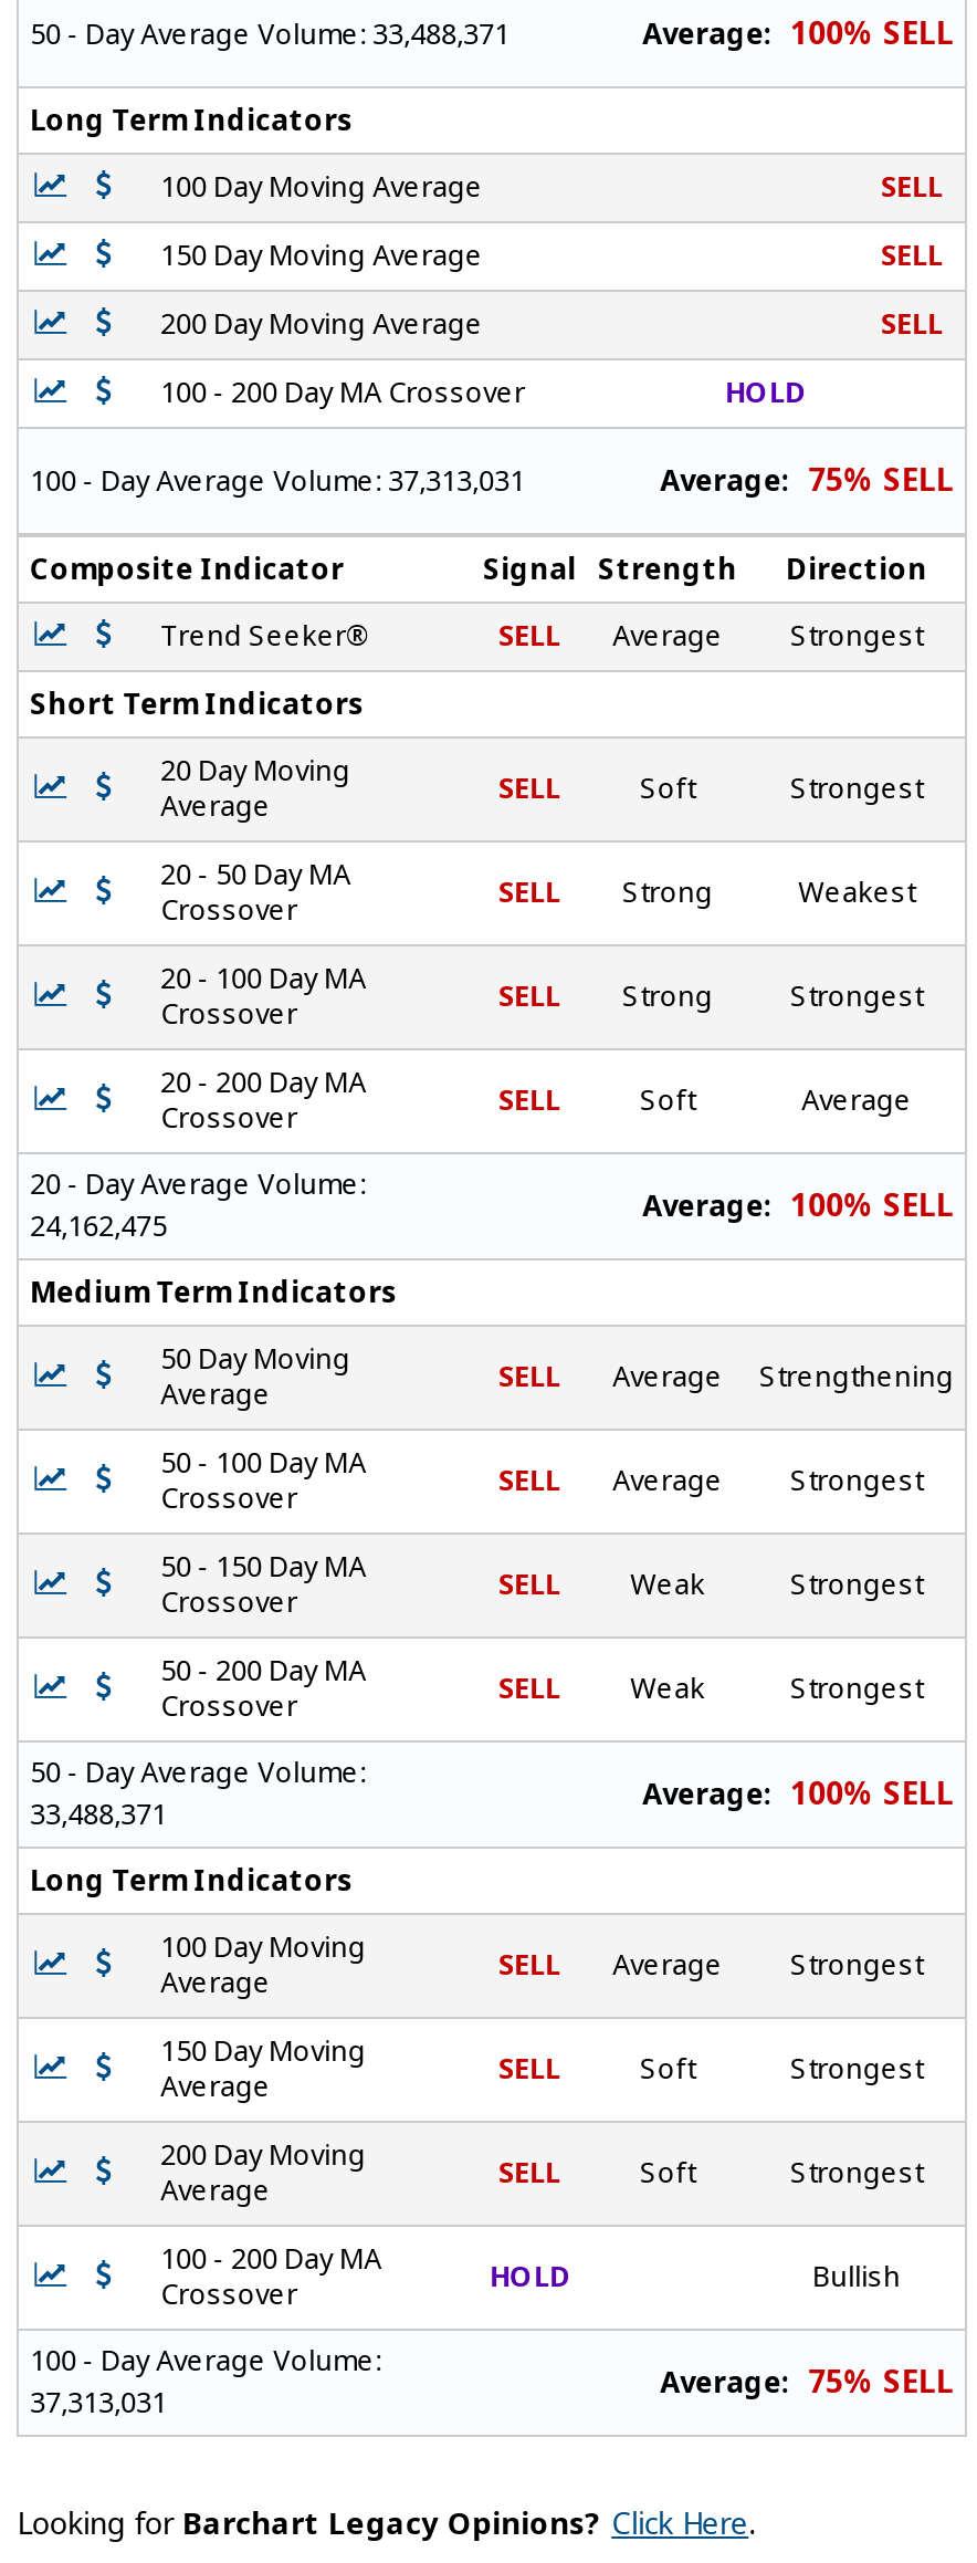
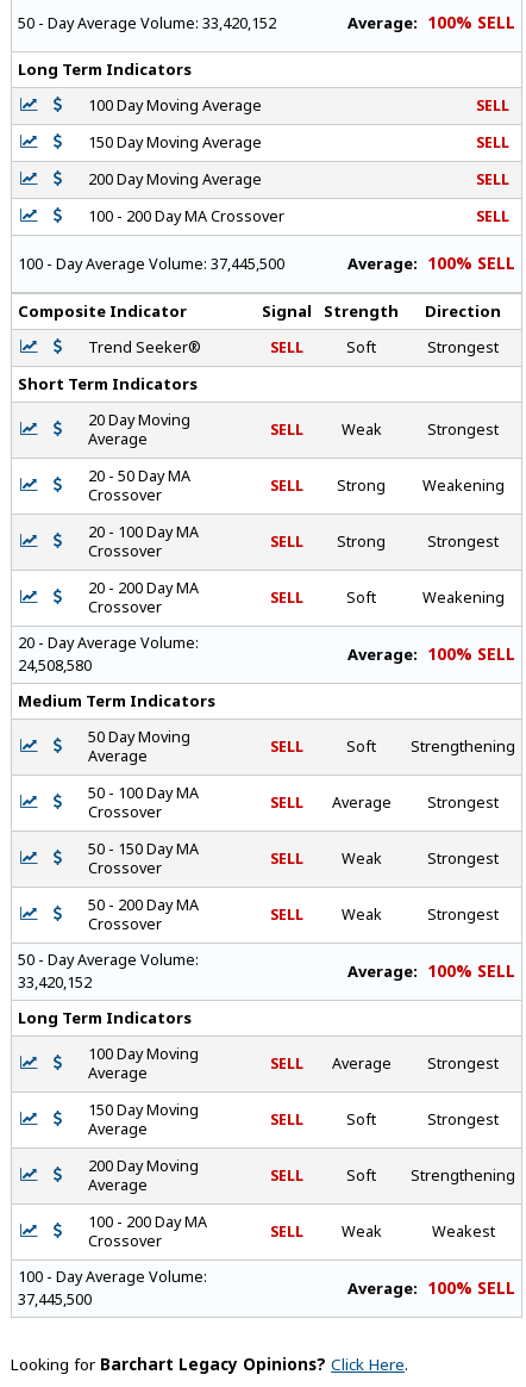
[30,16,510,54] 50 - Day Average Volume: 33,488,371 -> [18,13,276,34] 50 - Day Average Volume: 33,420,152
[725,374,805,412] HOLD -> [476,207,509,227] SELL
[30,458,954,500] 100 - Day Average Volume: 37,313,031 | Average: 75% SELL -> [18,252,515,274] 100 - Day Average Volume: 37,445,500 | Average: 100% SELL
[613,618,723,655] Average -> [346,338,376,358] Soft
[640,770,695,808] Soft -> [341,420,382,440] Weak
[798,874,915,912] Weakest -> [422,476,504,496] Weakening
[801,1082,912,1120] Average -> [422,588,504,608] Weakening
[30,1208,167,1246] 24,162,475 -> [18,656,92,676] 24,508,580
[613,1358,723,1396] Average -> [346,737,376,757] Soft
[30,1796,167,1834] 33,488,371 -> [18,973,92,993] 33,420,152
[790,2155,923,2192] Strongest -> [411,1166,515,1186] Strengthening
[490,2258,901,2296] HOLD | Bullish -> [270,1222,495,1242] SELL | Weak | Weakest
[660,2360,954,2402] Average: 75% SELL -> [348,1277,515,1299] Average: 100% SELL
[30,2385,167,2422] 37,313,031 -> [18,1290,92,1310] 37,445,500

